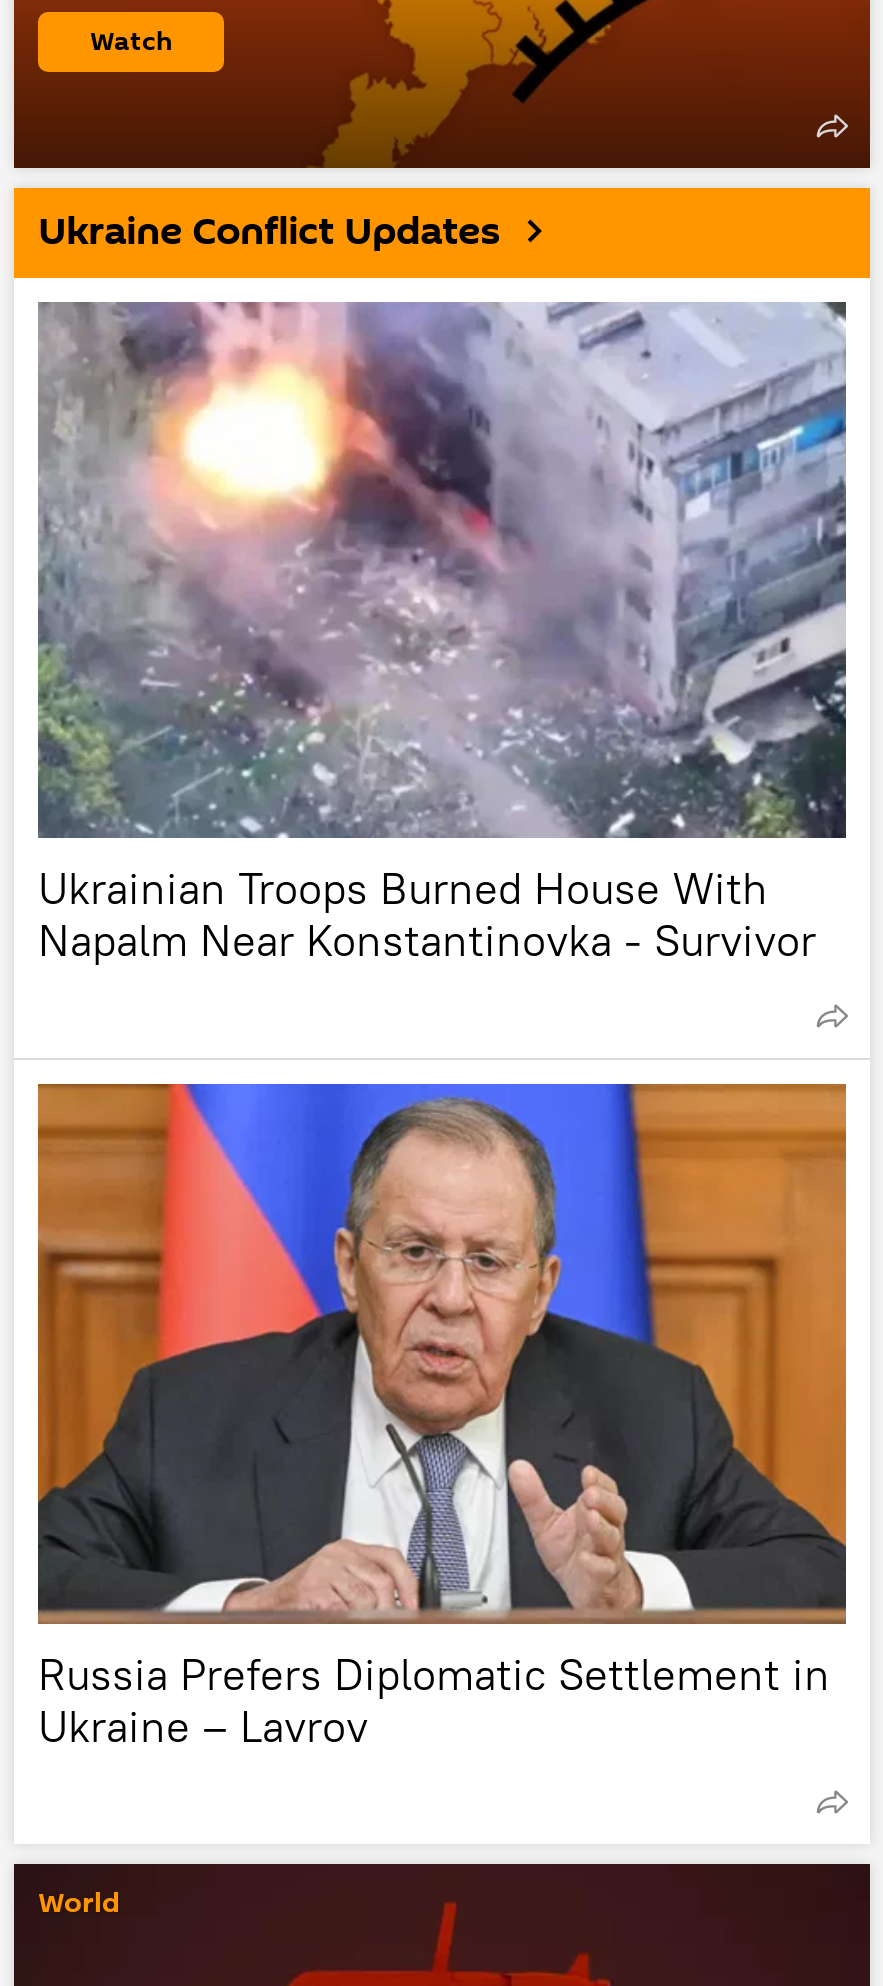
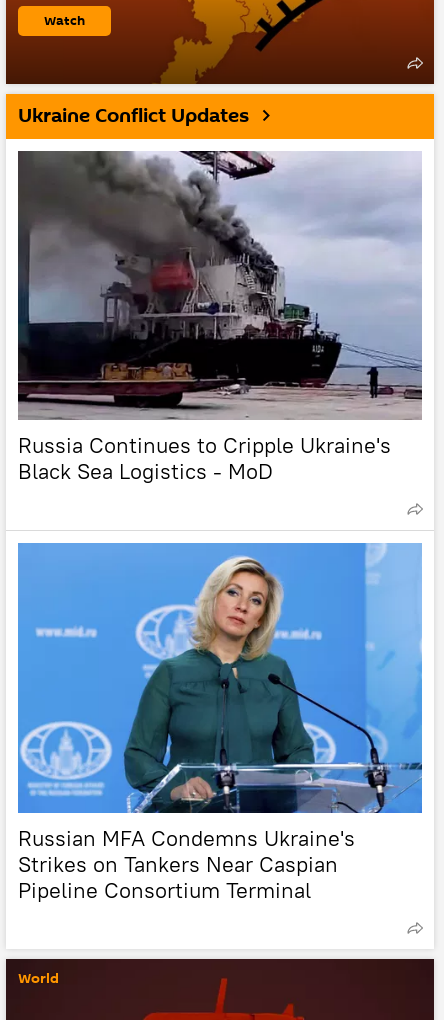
[38,302,846,969] [image] | Ukrainian Troops Burned House With | Napalm Near Konstantinovka - Survivor -> [18,150,422,485] [image] | Russia Continues to Cripple Ukraine's | Black Sea Logistics - MoD
[36,1082,848,1754] [image] | Russia Prefers Diplomatic Settlement in | Ukraine – Lavrov -> [17,542,423,904] [image] | Russian MFA Condemns Ukraine's | Strikes on Tankers Near Caspian | Pipeline Consortium Terminal

